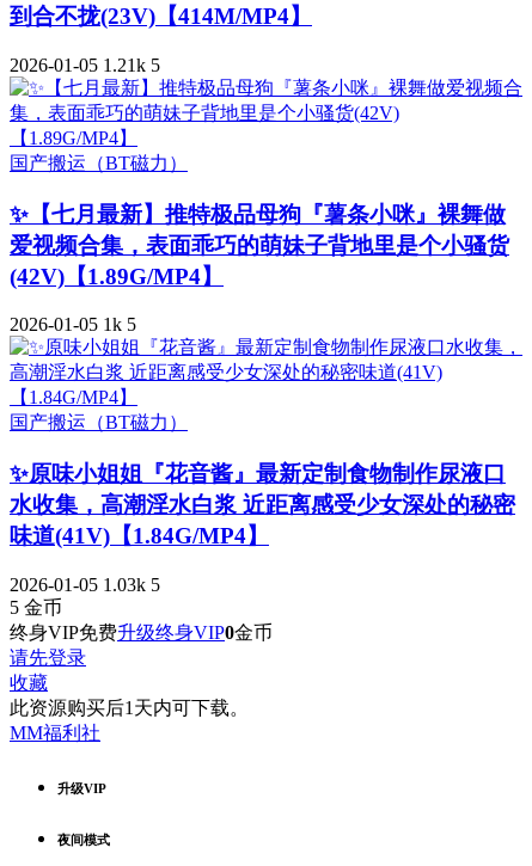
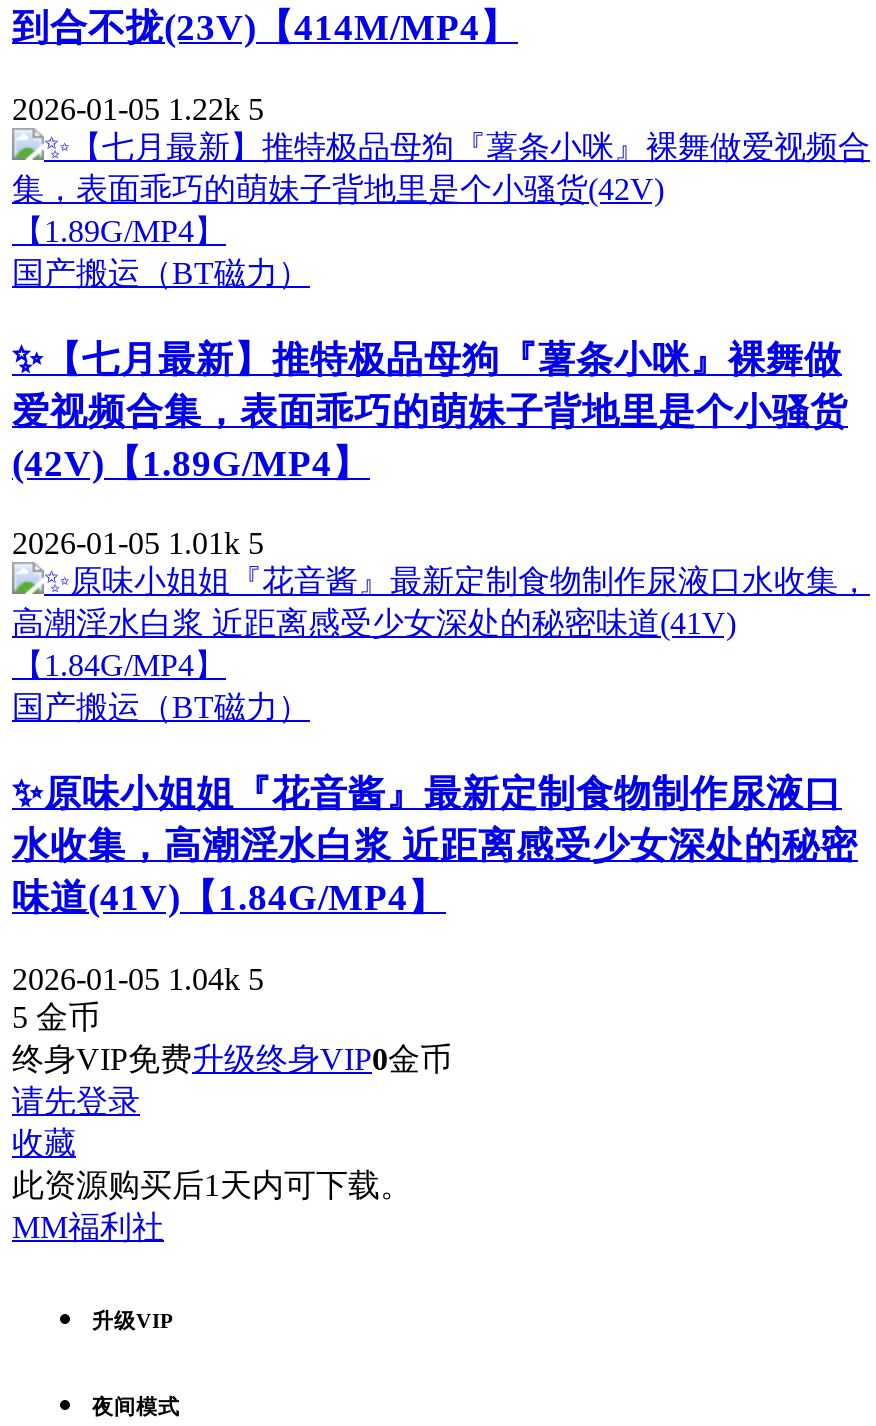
[10,55,160,75] 2026-01-05 1.21k 5 -> [12,92,264,126] 2026-01-05 1.22k 5
[10,315,136,335] 2026-01-05 1k 5 -> [12,527,264,561] 2026-01-05 1.01k 5
[10,574,160,595] 2026-01-05 1.03k 5 -> [12,962,264,996] 2026-01-05 1.04k 5

